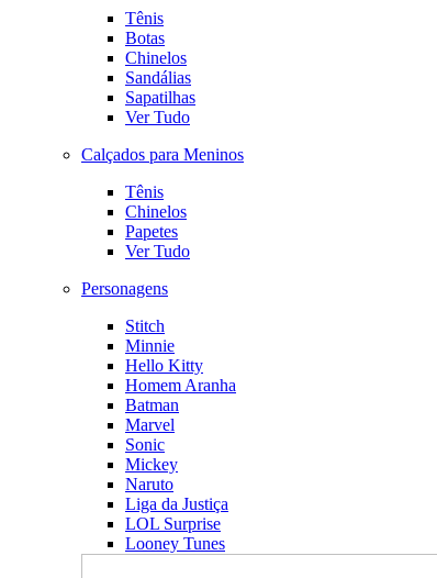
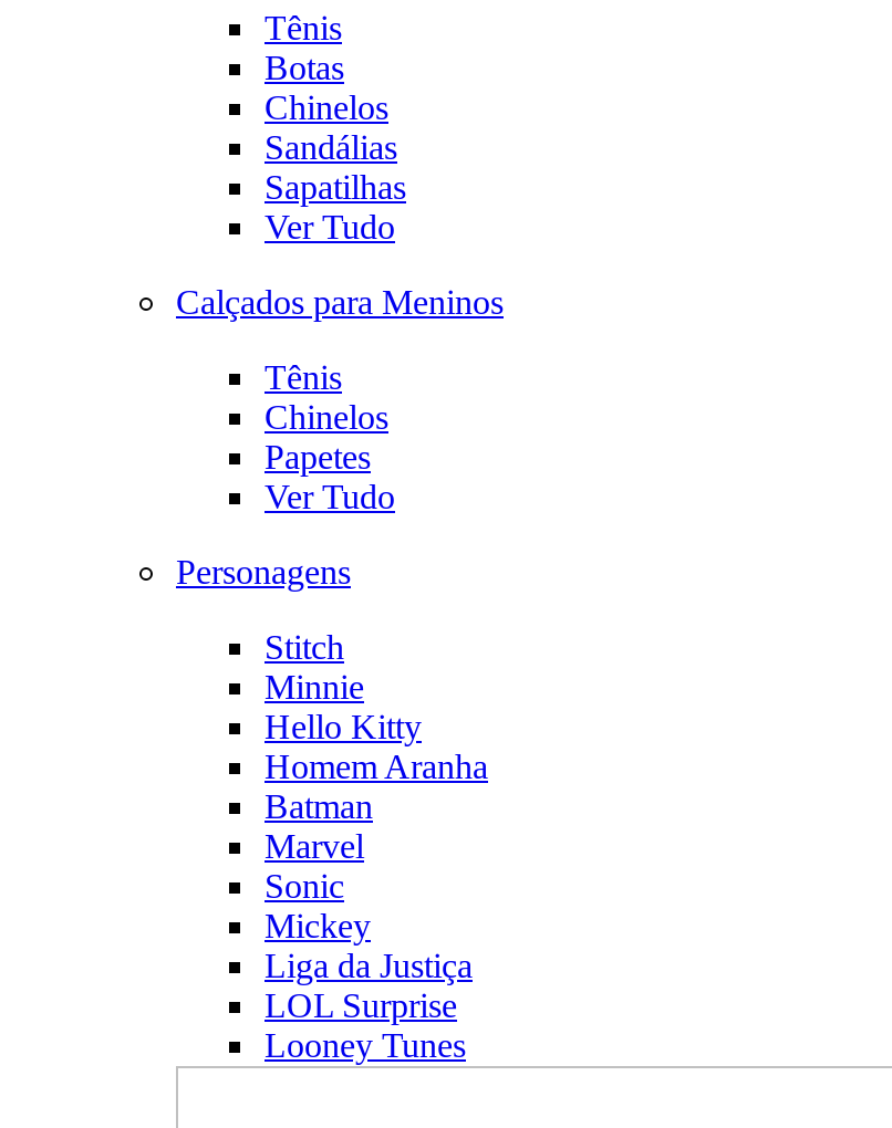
[125,475,173,494] Naruto -> none

